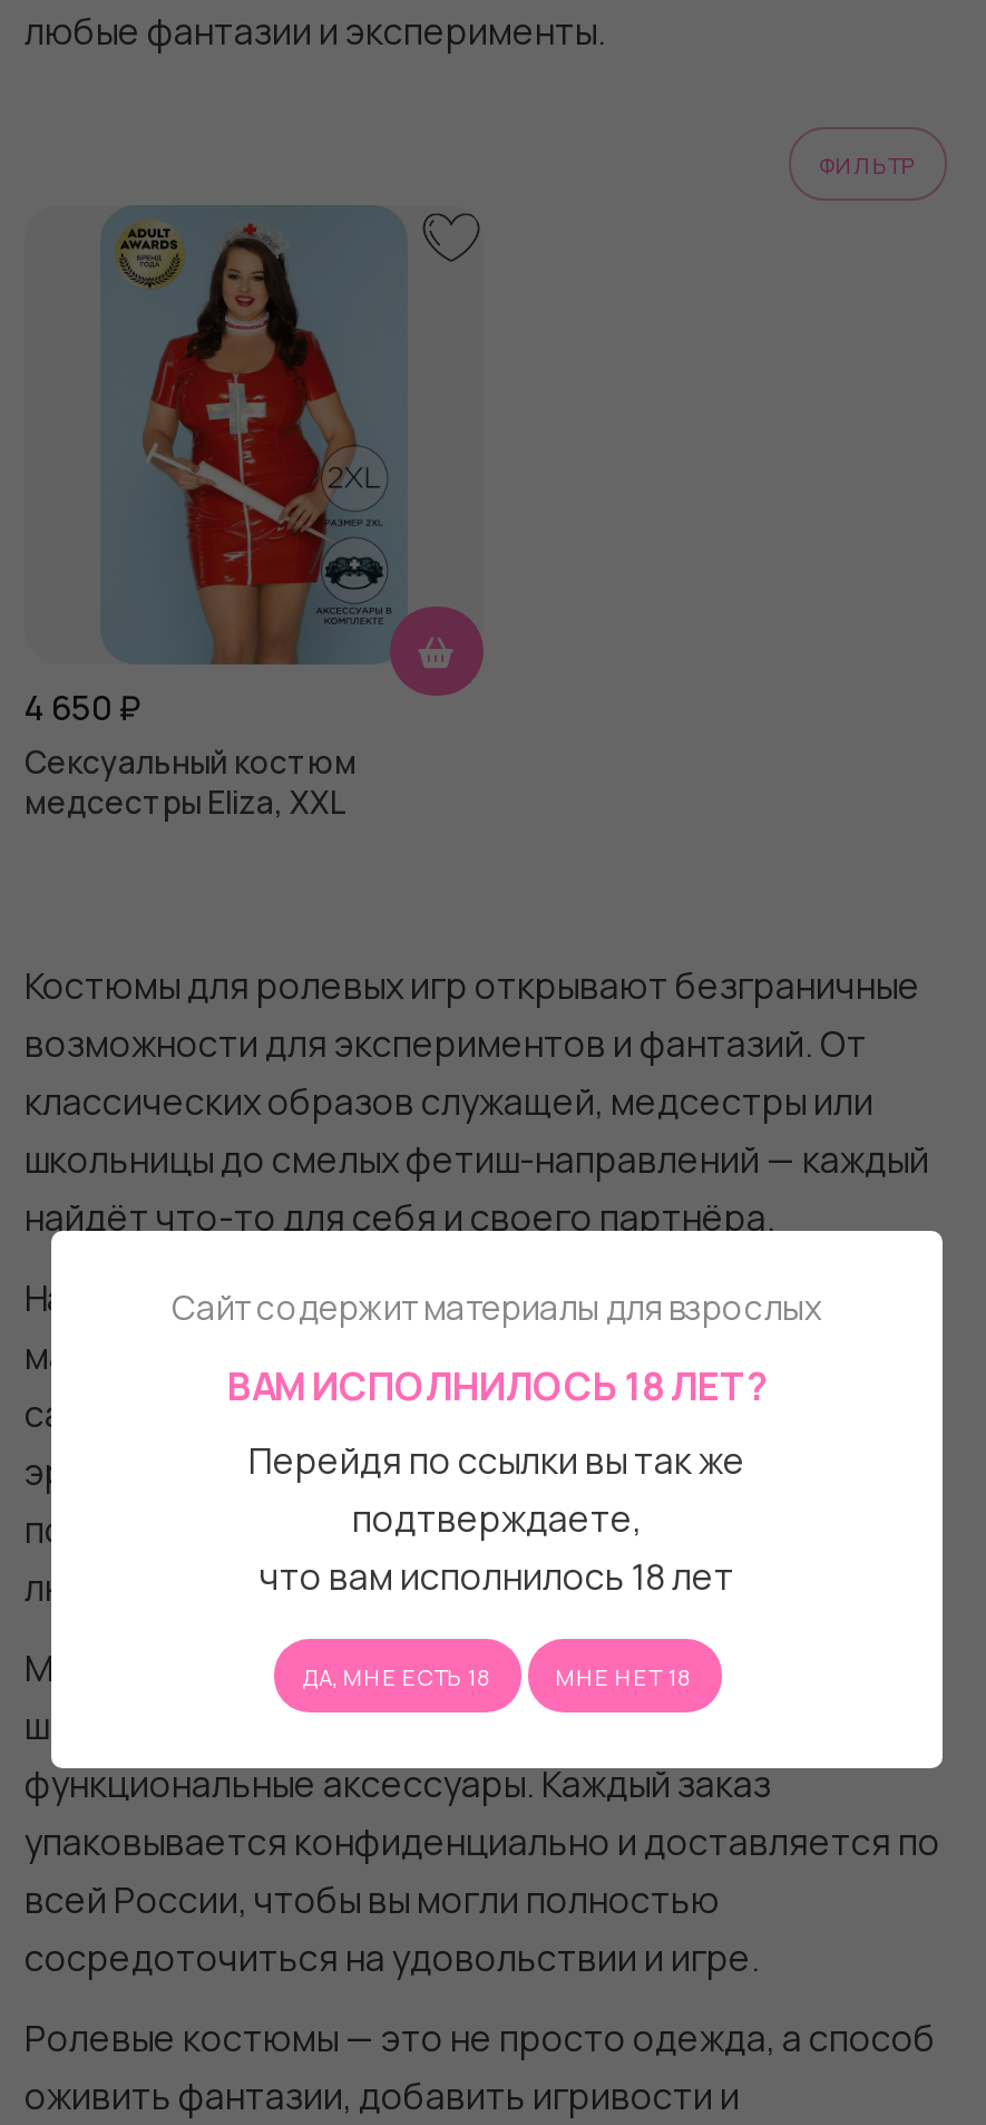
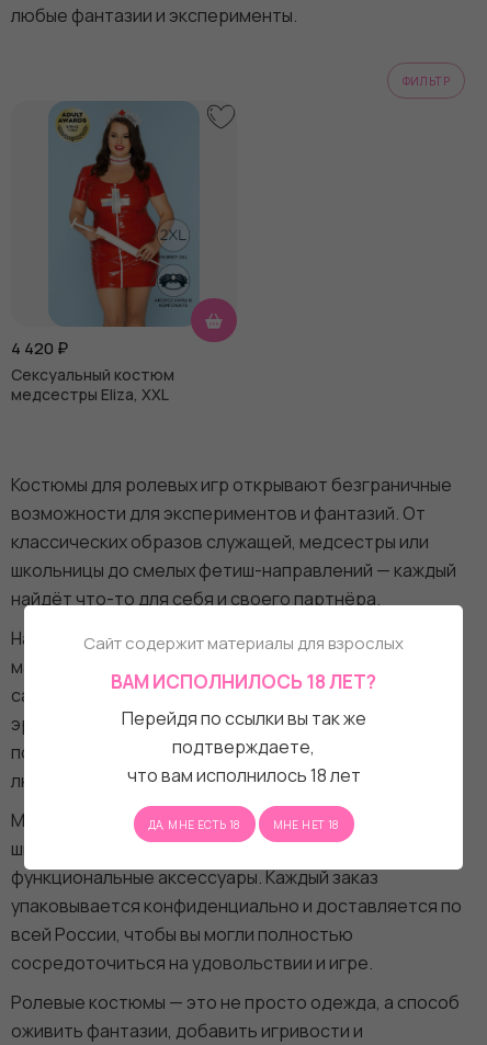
[25,685,140,731] 4 650 ₽ -> [11,337,68,360] 4 420 ₽

